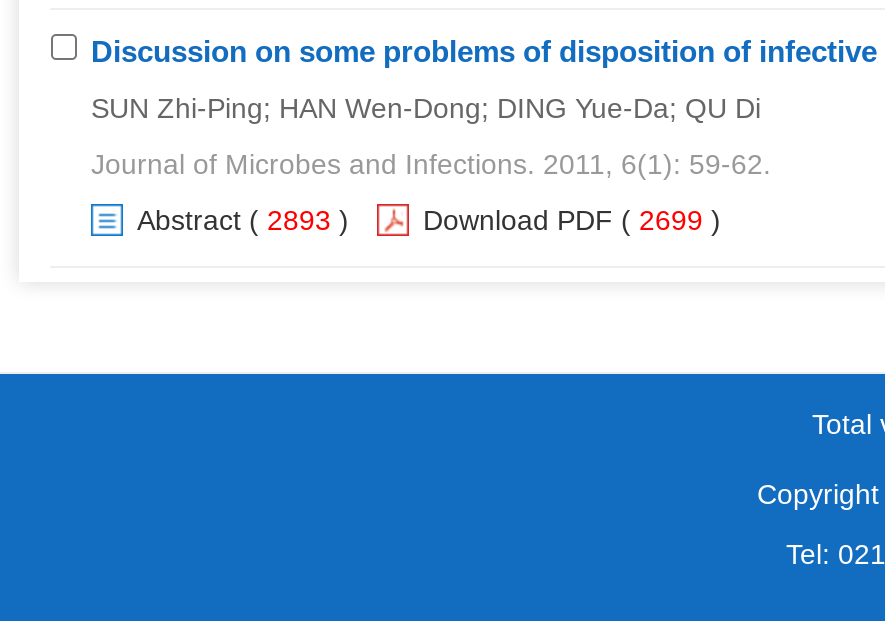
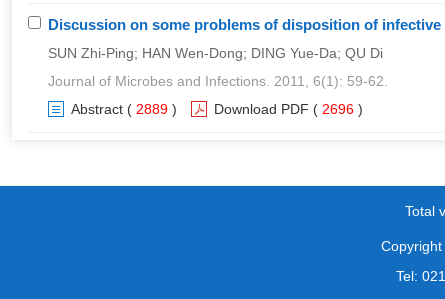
[137,204,357,236] Abstract ( 2893) -> [71,101,181,117] Abstract ( 2889)
[423,204,721,236] Download PDF ( 2699) -> [214,101,363,117] Download PDF ( 2696)

